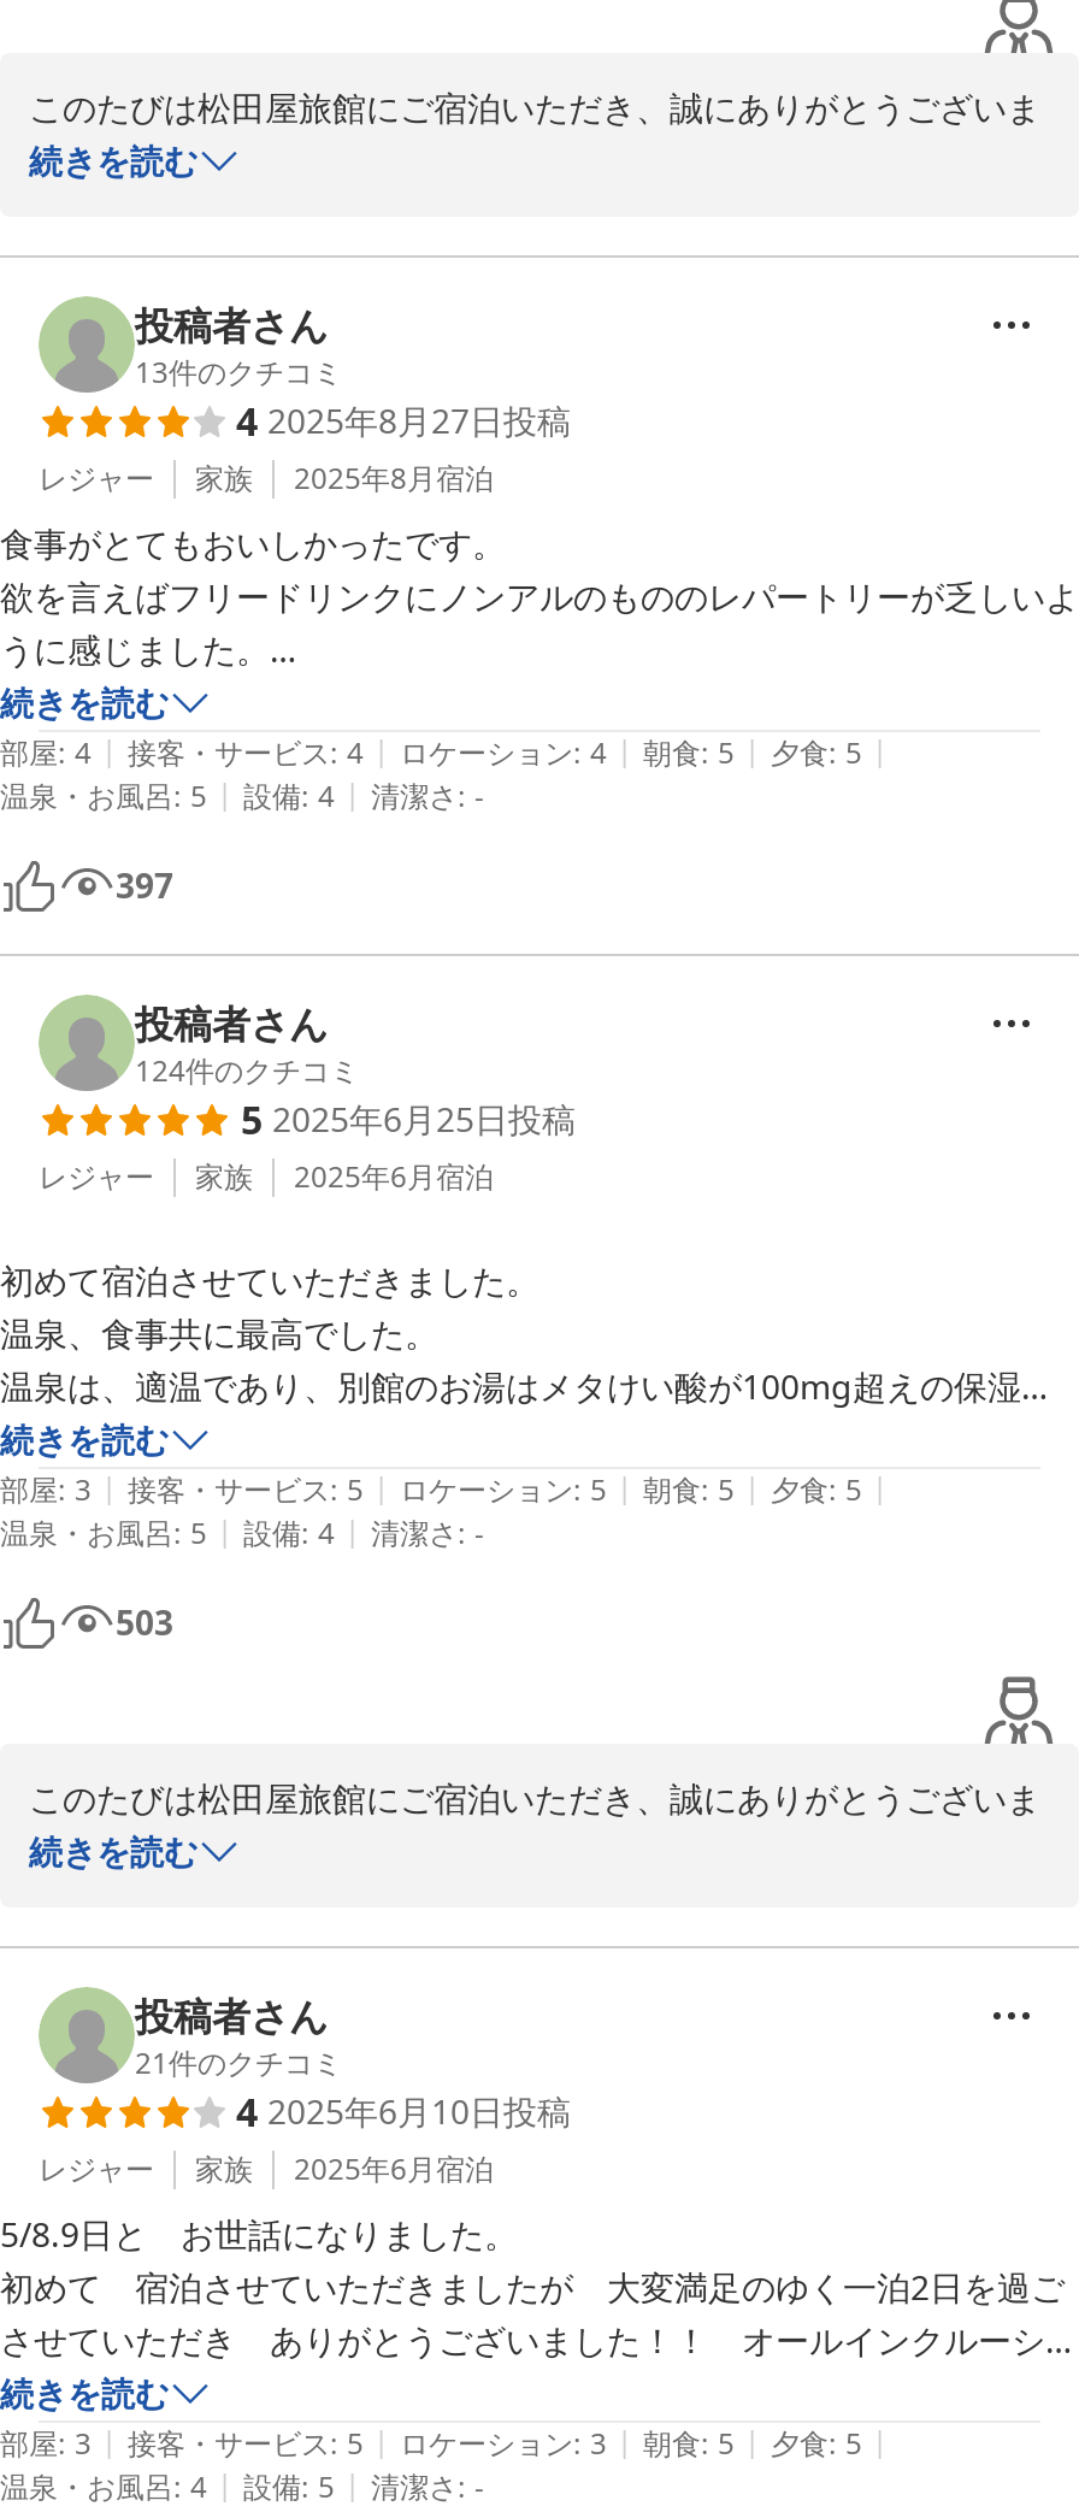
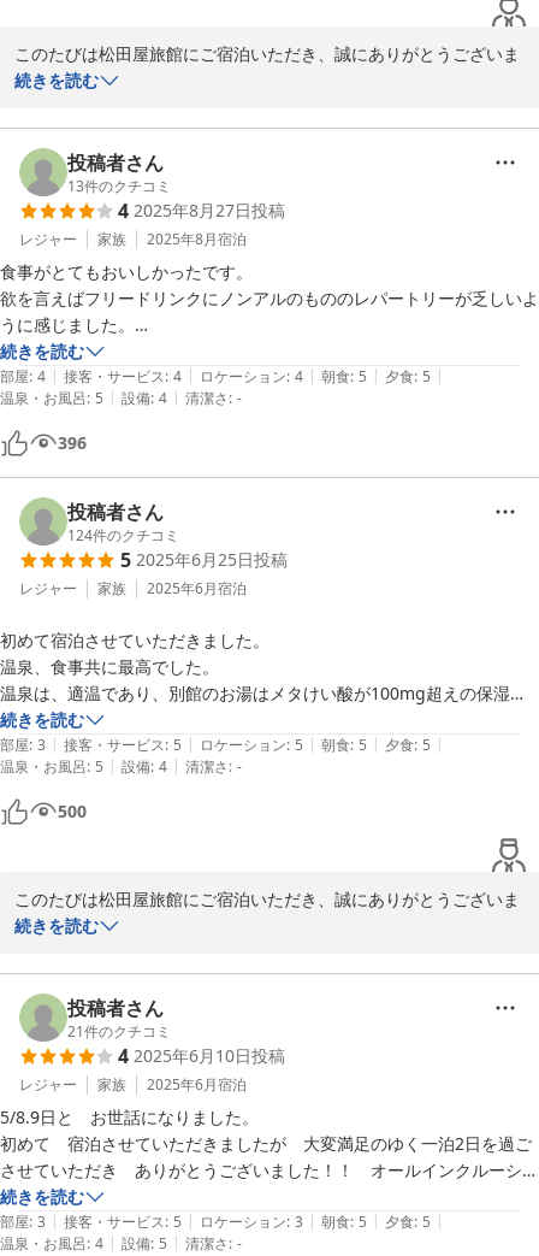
[116,862,173,908] 397 -> [58,431,87,454] 396
[116,1599,173,1645] 503 -> [58,800,87,822] 500

